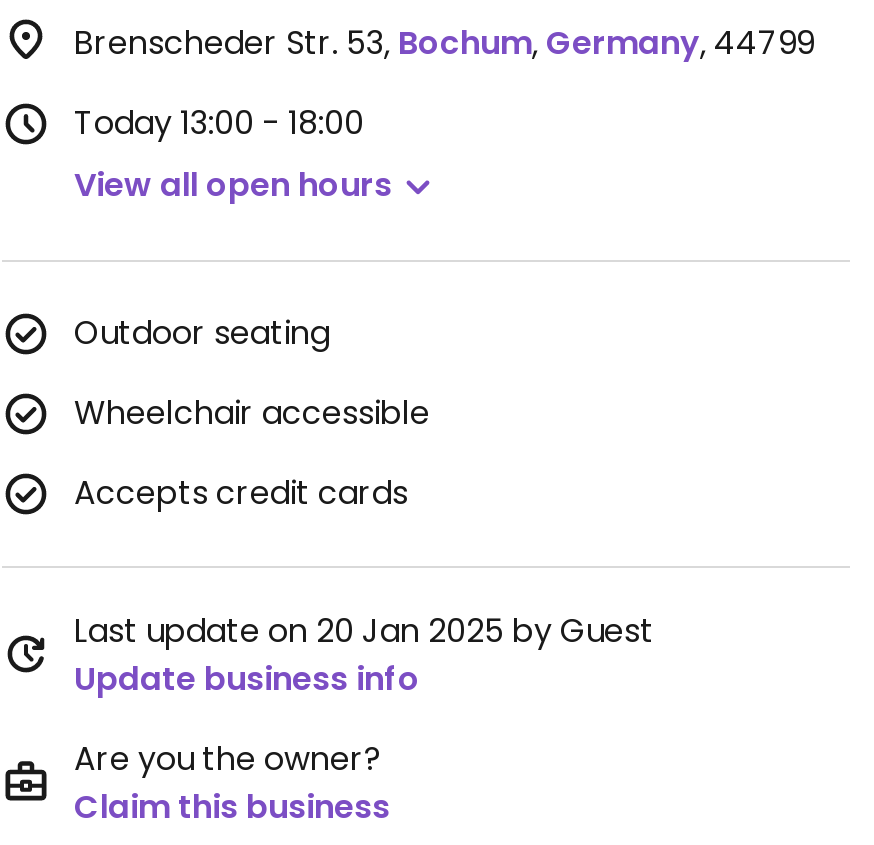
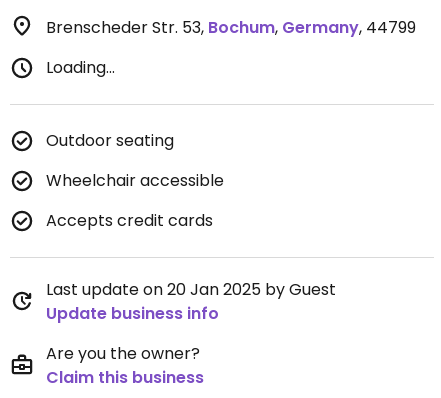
[74,100,392,208] Today 13:00 - 18:00 | View all open hours -> [46,56,115,79] Loading...

